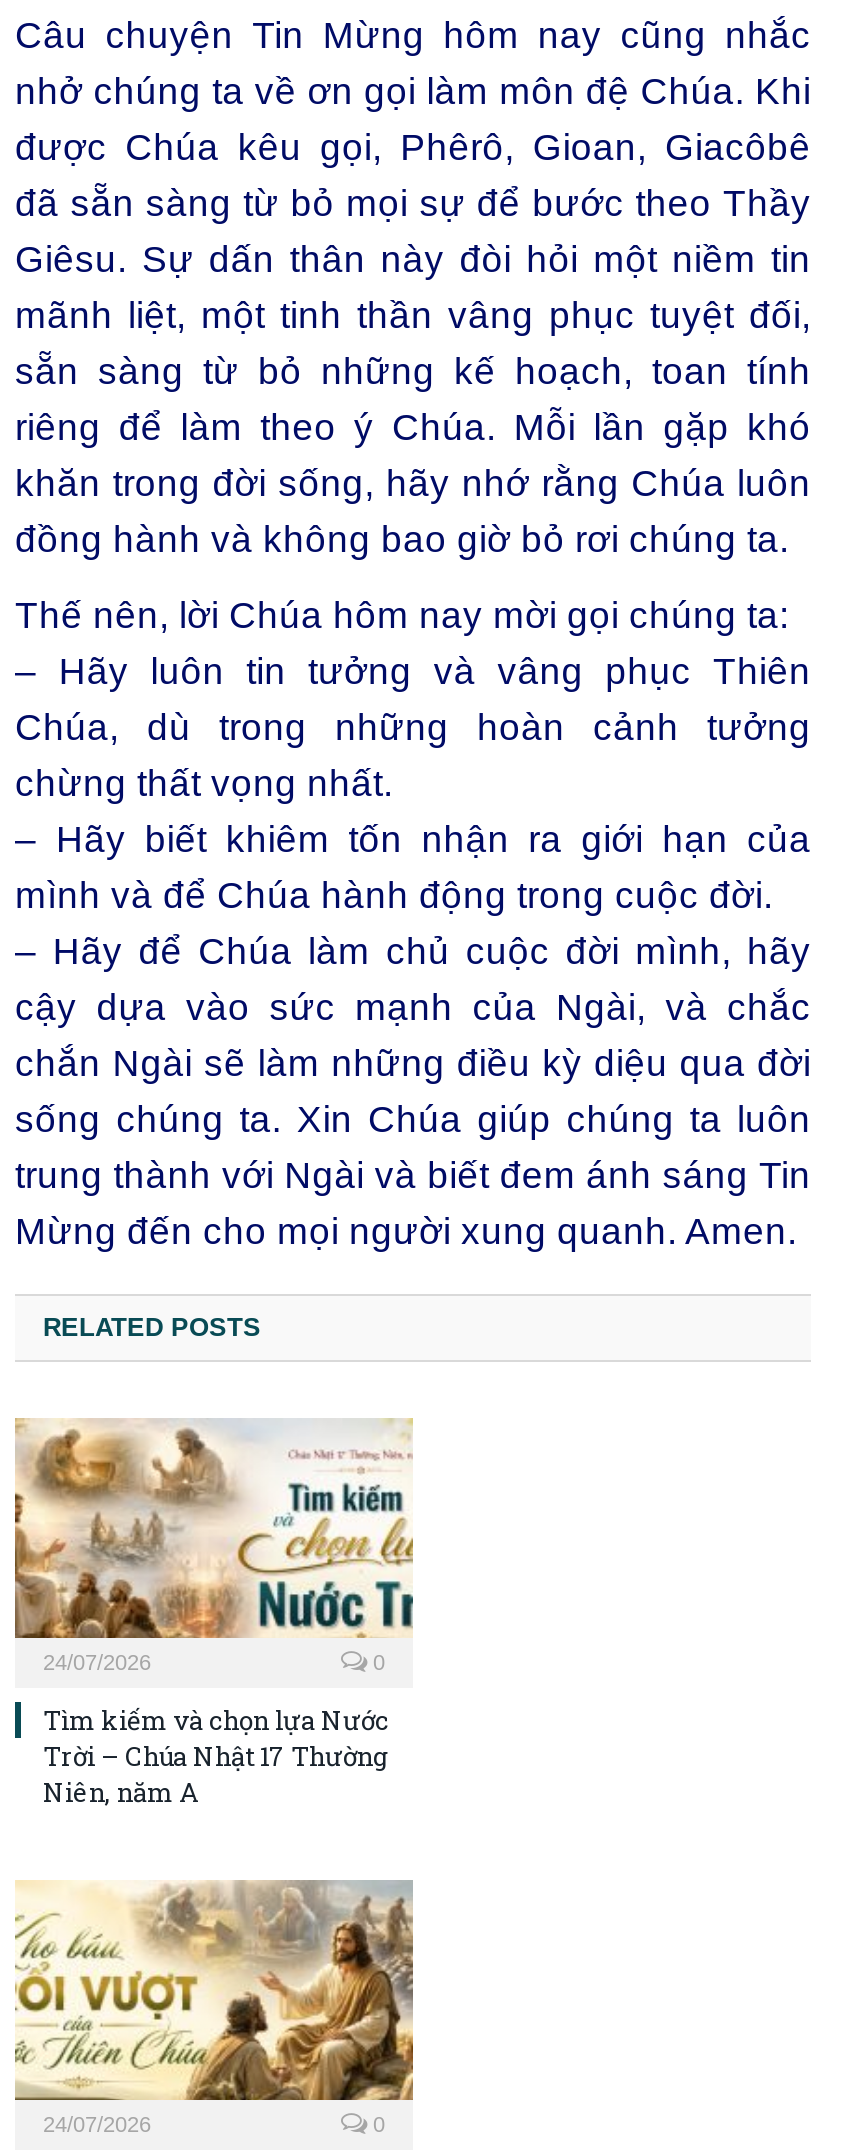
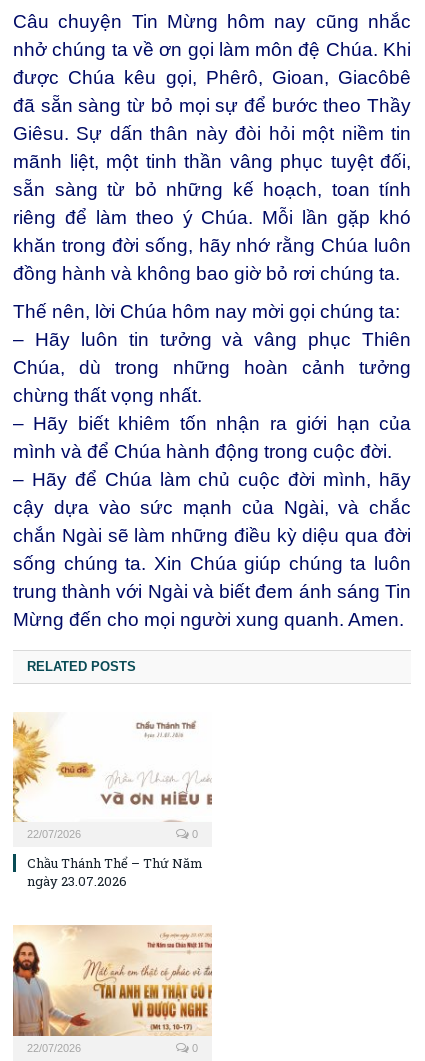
[13,1417,415,1674] [image] | 24/07/2026 -> [12,713,213,840] [image] | 22/07/2026
[43,1702,389,1810] Tìm kiếm và chọn lựa Nước | Trời – Chúa Nhật 17 Thường | Niên, năm A -> [27,854,203,890] Chầu Thánh Thể – Thứ Năm | ngày 23.07.2026
[15,1879,415,2136] [image] | 24/07/2026 -> [12,925,213,1054] [image] | 22/07/2026

